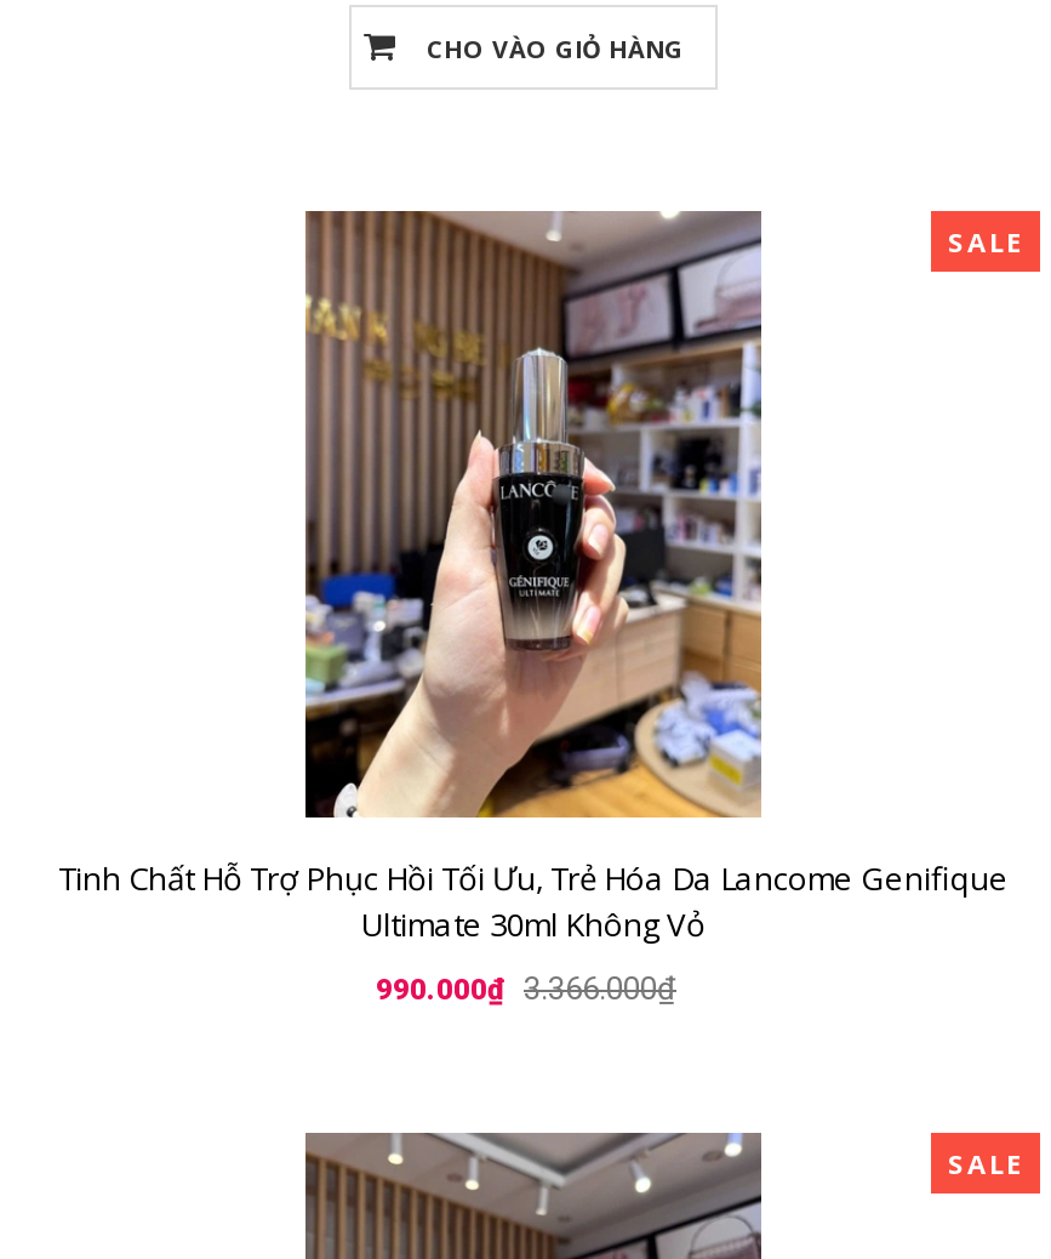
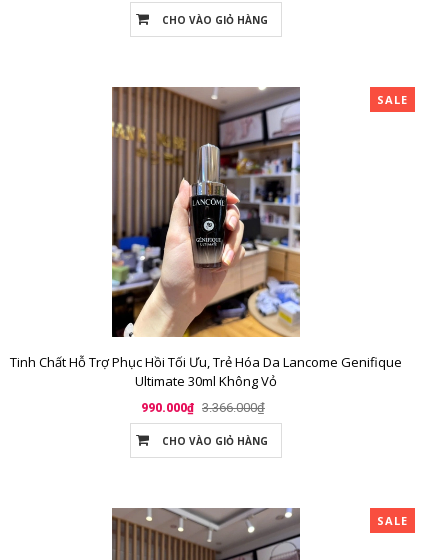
none -> [162,434,268,448] CHO VÀO GIỎ HÀNG

